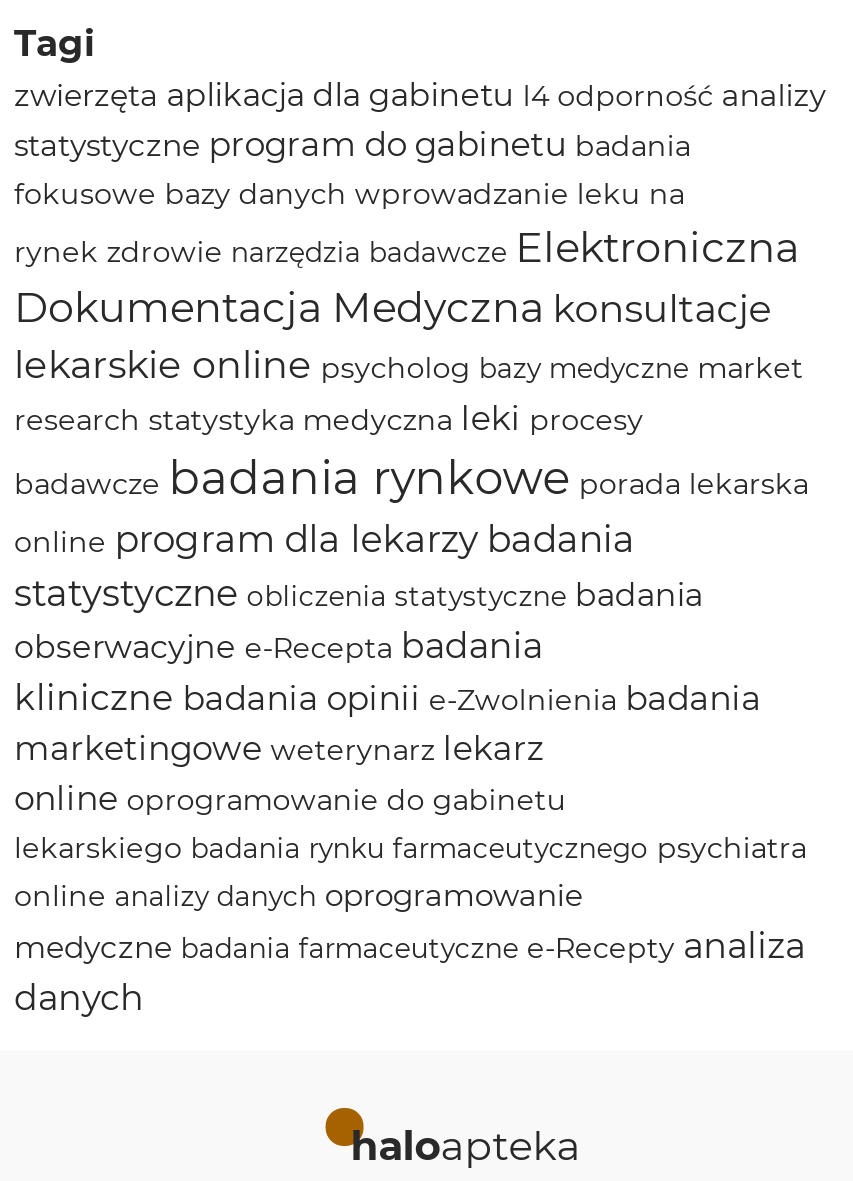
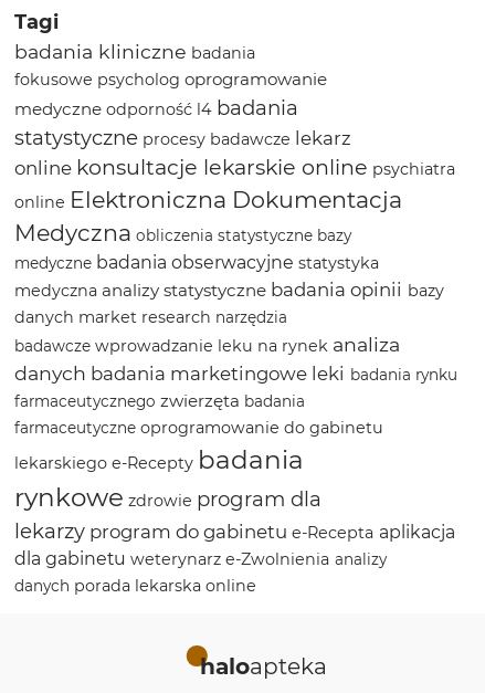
[14,76,826,1018] zwierzęta aplikacja dla gabinetu l4 odporność analizy | statystyczne program do gabinetu badania | fokusowe bazy danych wprowadzanie leku na | rynek zdrowie narzędzia badawcze Elektroniczna | Dokumentacja Medyczna konsultacje | lekarskie online psycholog bazy medyczne market | research statystyka medyczna leki procesy | badawcze badania rynkowe porada lekarska | online program dla lekarzy badania | statystyczne obliczenia statystyczne badania | obserwacyjne e-Recepta badania | kliniczne badania opinii e-Zwolnienia badania | marketingowe weterynarz lekarz | online oprogramowanie do gabinetu | lekarskiego badania rynku farmaceutycznego psychiatra | online analizy danych oprogramowanie | medyczne badania farmaceutyczne e-Recepty analiza | danych -> [14,40,457,596] badania kliniczne badania | fokusowe psycholog oprogramowanie | medyczne odporność l4 badania | statystyczne procesy badawcze lekarz | online konsultacje lekarskie online psychiatra | online Elektroniczna Dokumentacja | Medyczna obliczenia statystyczne bazy | medyczne badania obserwacyjne statystyka | medyczna analizy statystyczne badania opinii bazy | danych market research narzędzia | badawcze wprowadzanie leku na rynek analiza | danych badania marketingowe leki badania rynku | farmaceutycznego zwierzęta badania | farmaceutyczne oprogramowanie do gabinetu | lekarskiego e-Recepty badania | rynkowe zdrowie program dla | lekarzy program do gabinetu e-Recepta aplikacja | dla gabinetu weterynarz e-Zwolnienia analizy | danych porada lekarska online

